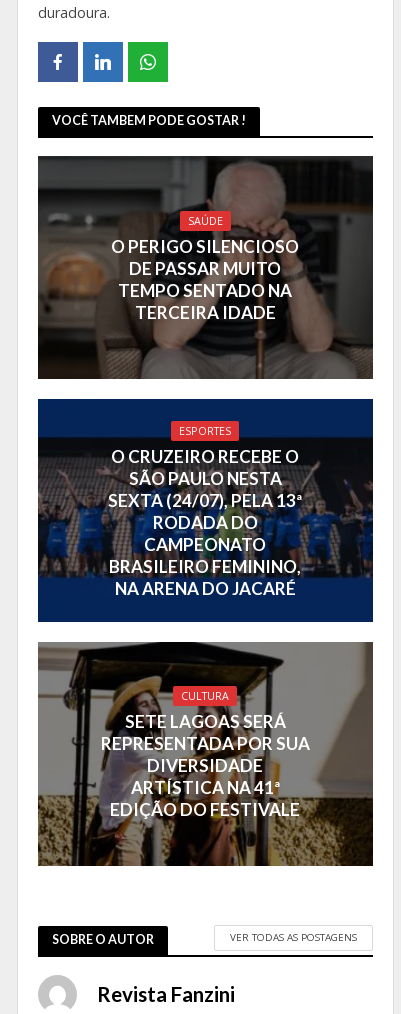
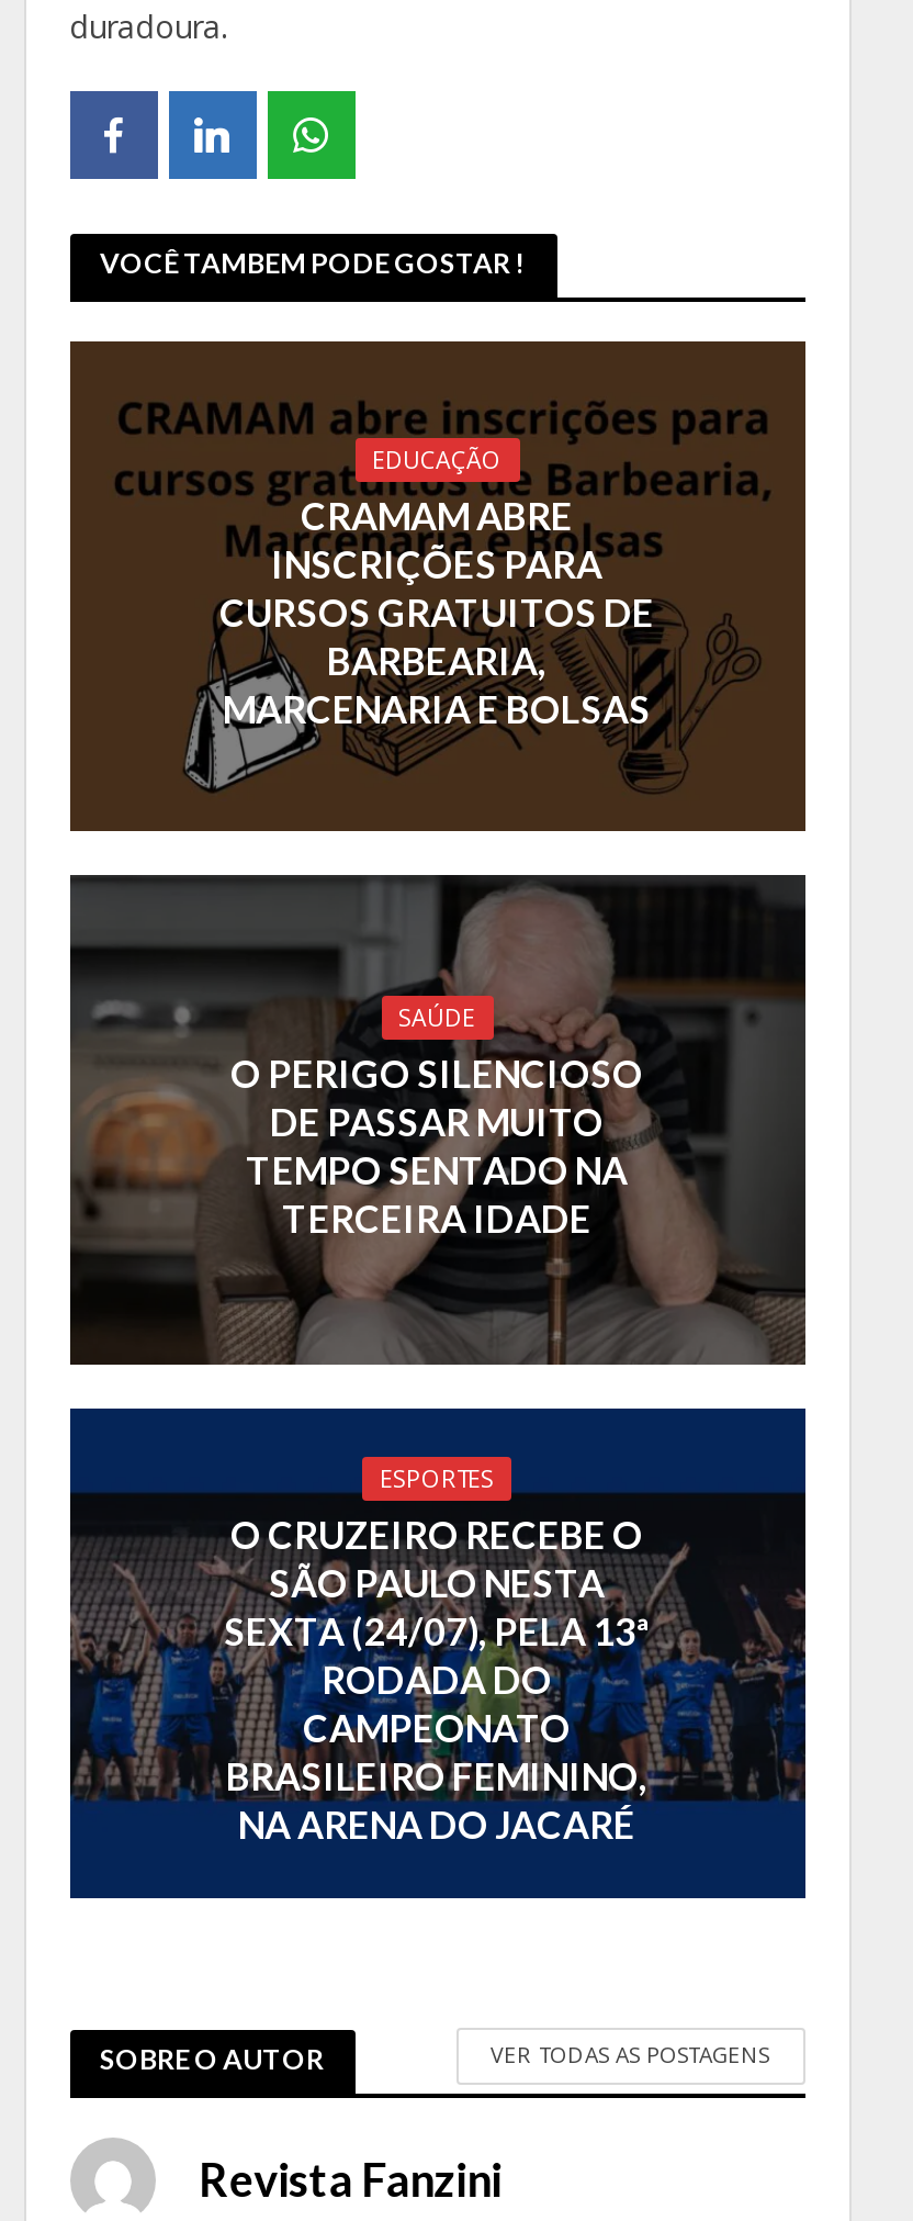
none -> [70,340,805,832] [image] | EDUCAÇÃO | CRAMAM ABRE | INSCRIÇÕES PARA | CURSOS GRATUITOS DE | BARBEARIA, | MARCENARIA E BOLSAS
moved [38,156,373,599] -> [70,876,805,1848]: [image] | SAÚDE | O PERIGO SILENCIOSO | ... | BRASILEIRO FEMININO, | NA ARENA DO JACARÉ
[37,641,373,867] [image] | CULTURA | SETE LAGOAS SERÁ | REPRESENTADA POR SUA | DIVERSIDADE | ARTÍSTICA NA 41ª | EDIÇÃO DO FESTIVALE -> none

